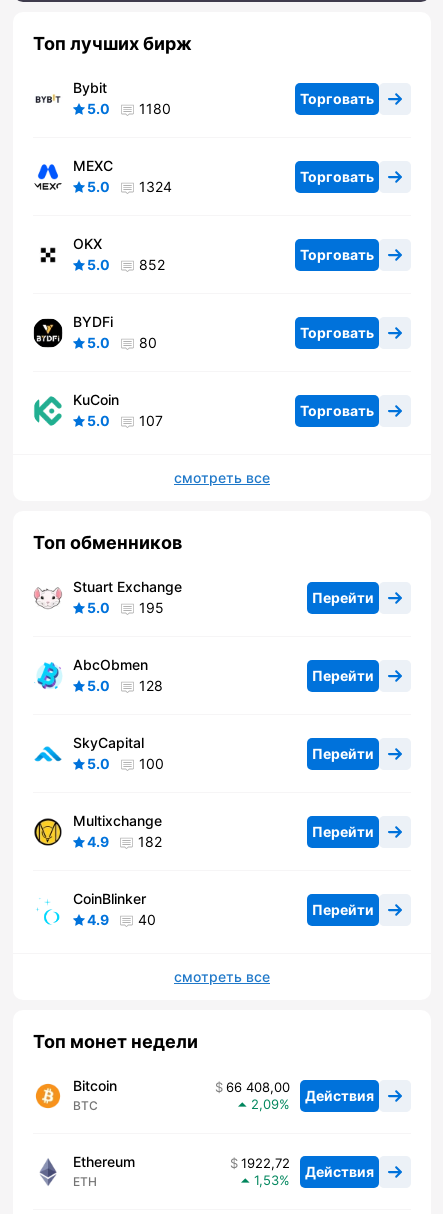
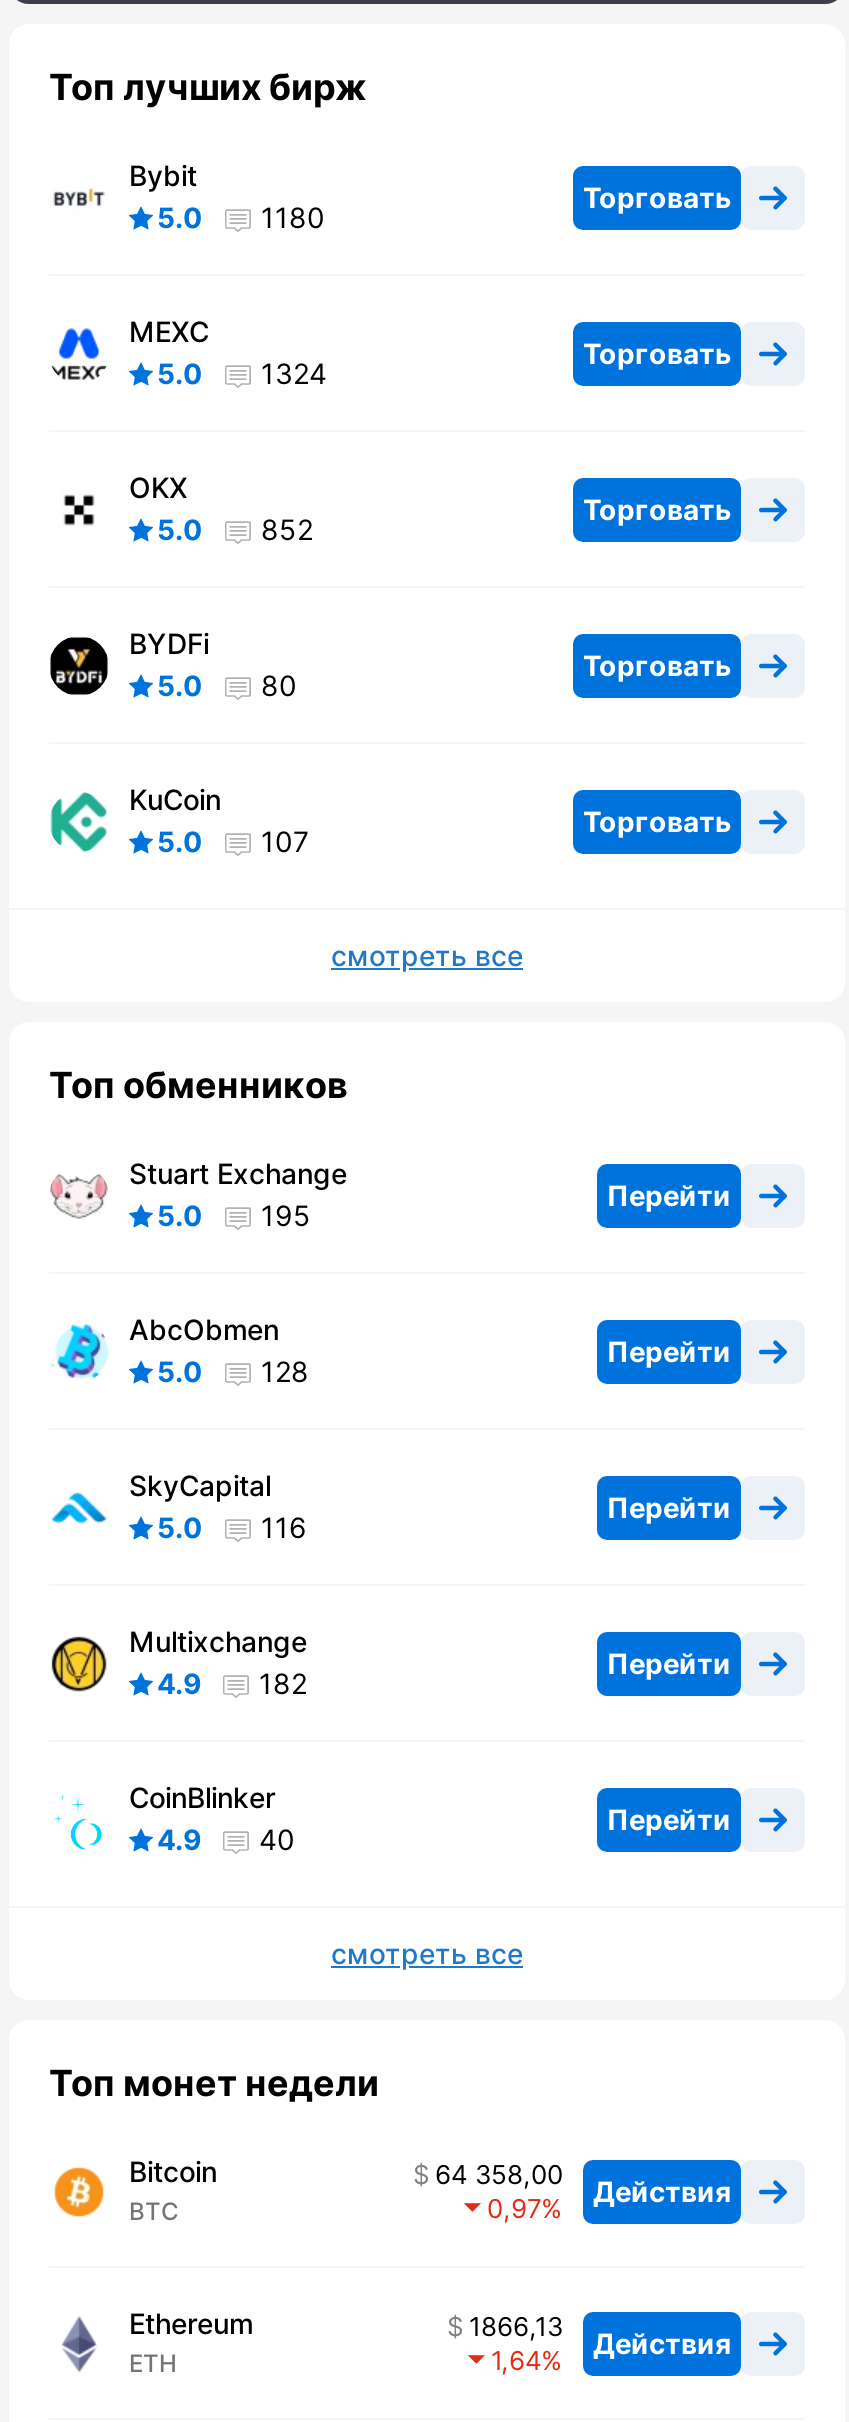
[87,755,164,772] 5.0 100 -> [157,1511,307,1545] 5.0 116
[226,1079,374,1104] 66 408,00 Действия -> [435,2159,731,2208] 64 358,00 Действия
[251,1096,279,1112] 2,09 -> [487,2193,541,2225] 0,97
[241,1155,374,1180] 1922,72 Действия -> [469,2311,731,2360] 1866,13 Действия
[254,1172,279,1188] 1,53 -> [491,2345,541,2377] 1,64

